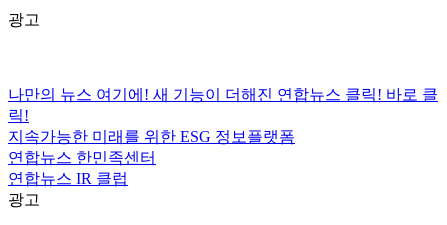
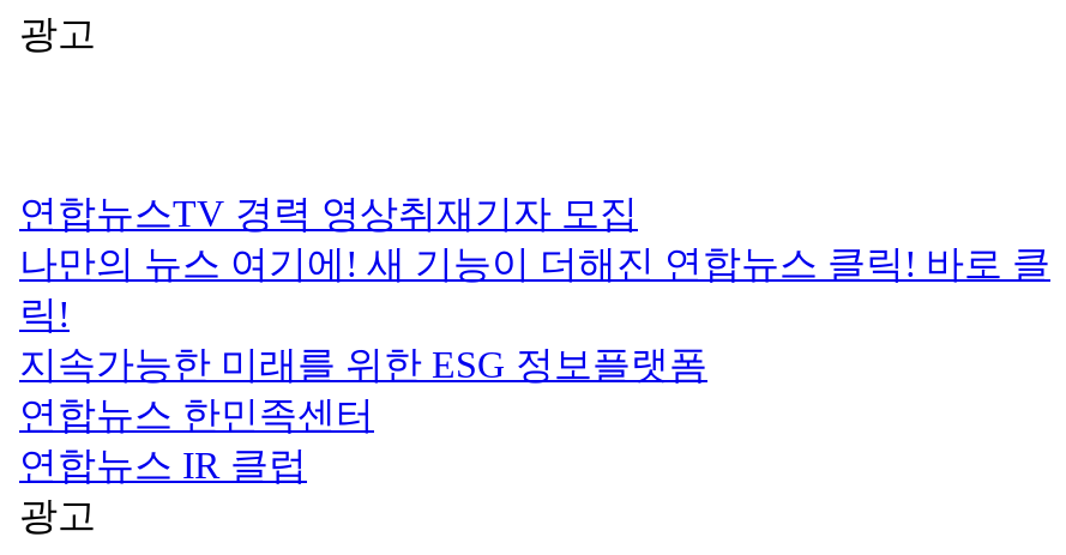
none -> [19,194,638,234] 연합뉴스TV 경력 영상취재기자 모집

